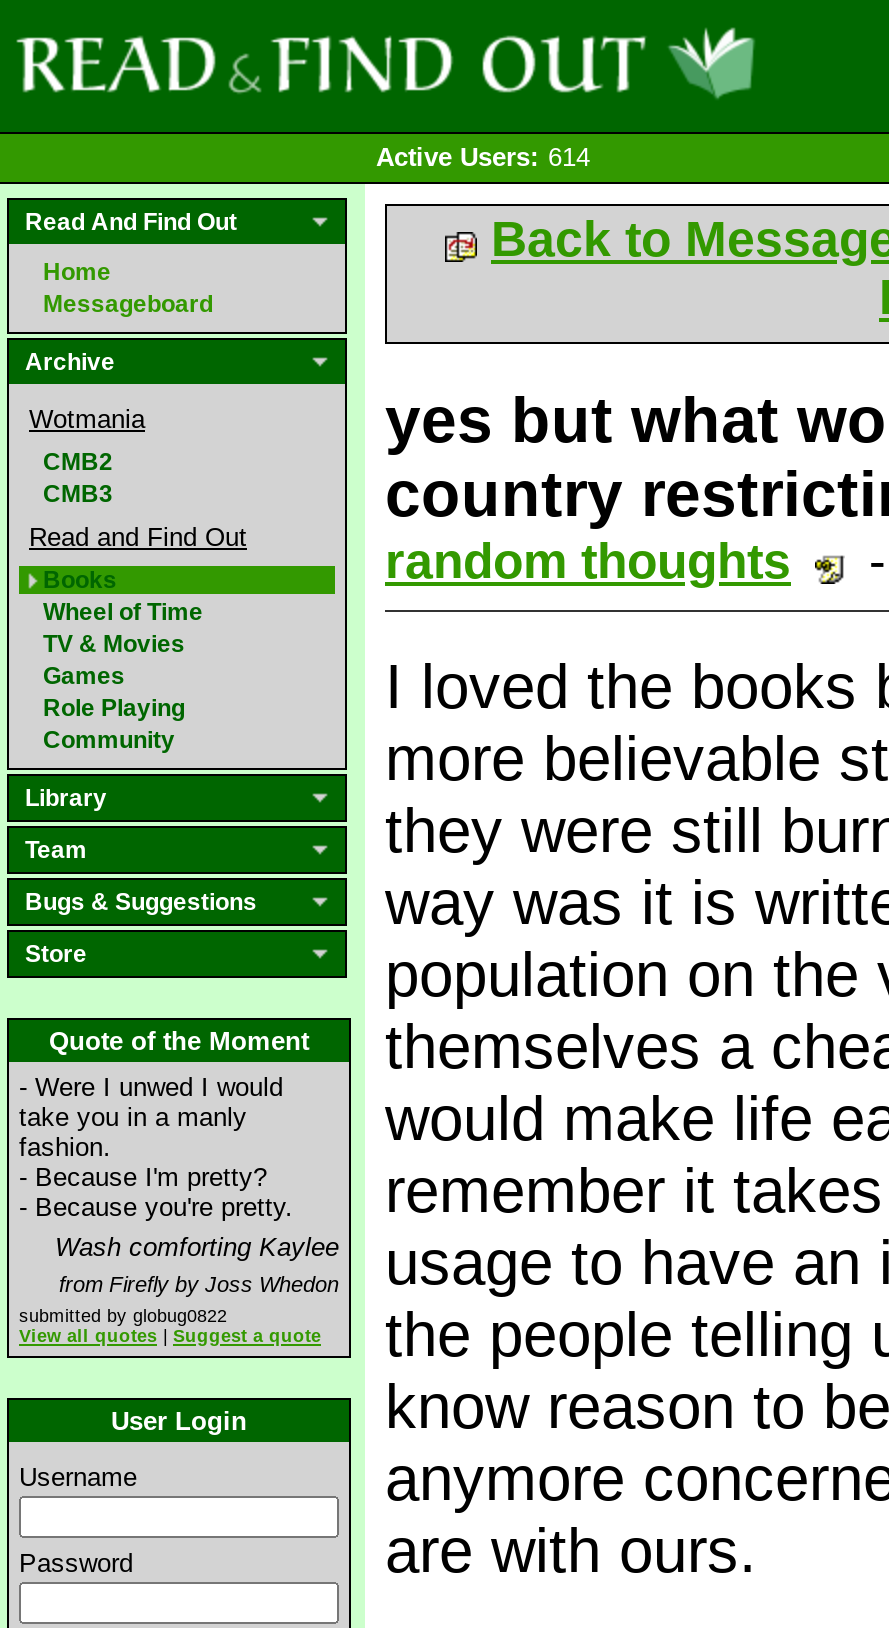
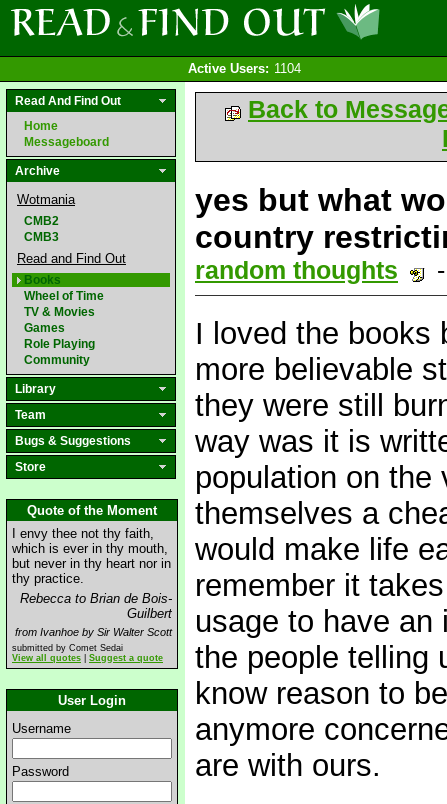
[376,142,590,172] Active Users: 614 -> [187,61,300,76] Active Users: 1104
[19,1072,339,1326] - Were I unwed I would | take you in a manly | fashion. | - Because I'm pretty? | - Because you're pretty. | Wash comforting Kaylee | from Firefly by Joss Whedon | submitted by globug0822 -> [12,526,172,653] I envy thee not thy faith, | which is ever in thy mouth, | but never in thy heart nor in | thy practice. | Rebecca to Brian de Bois- | Guilbert | from Ivanhoe by Sir Walter Scott | submitted by Comet Sedai

